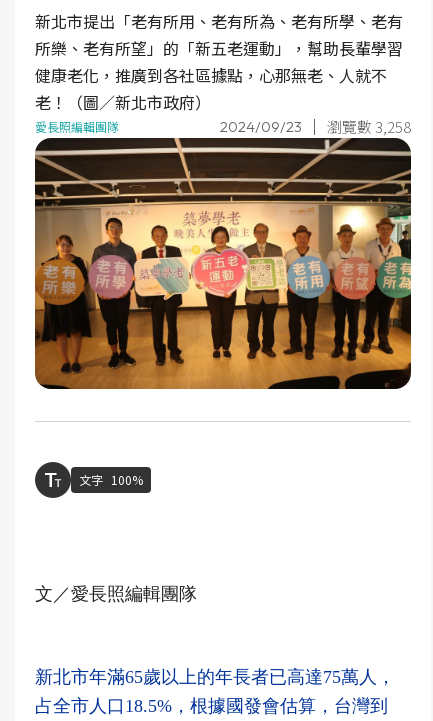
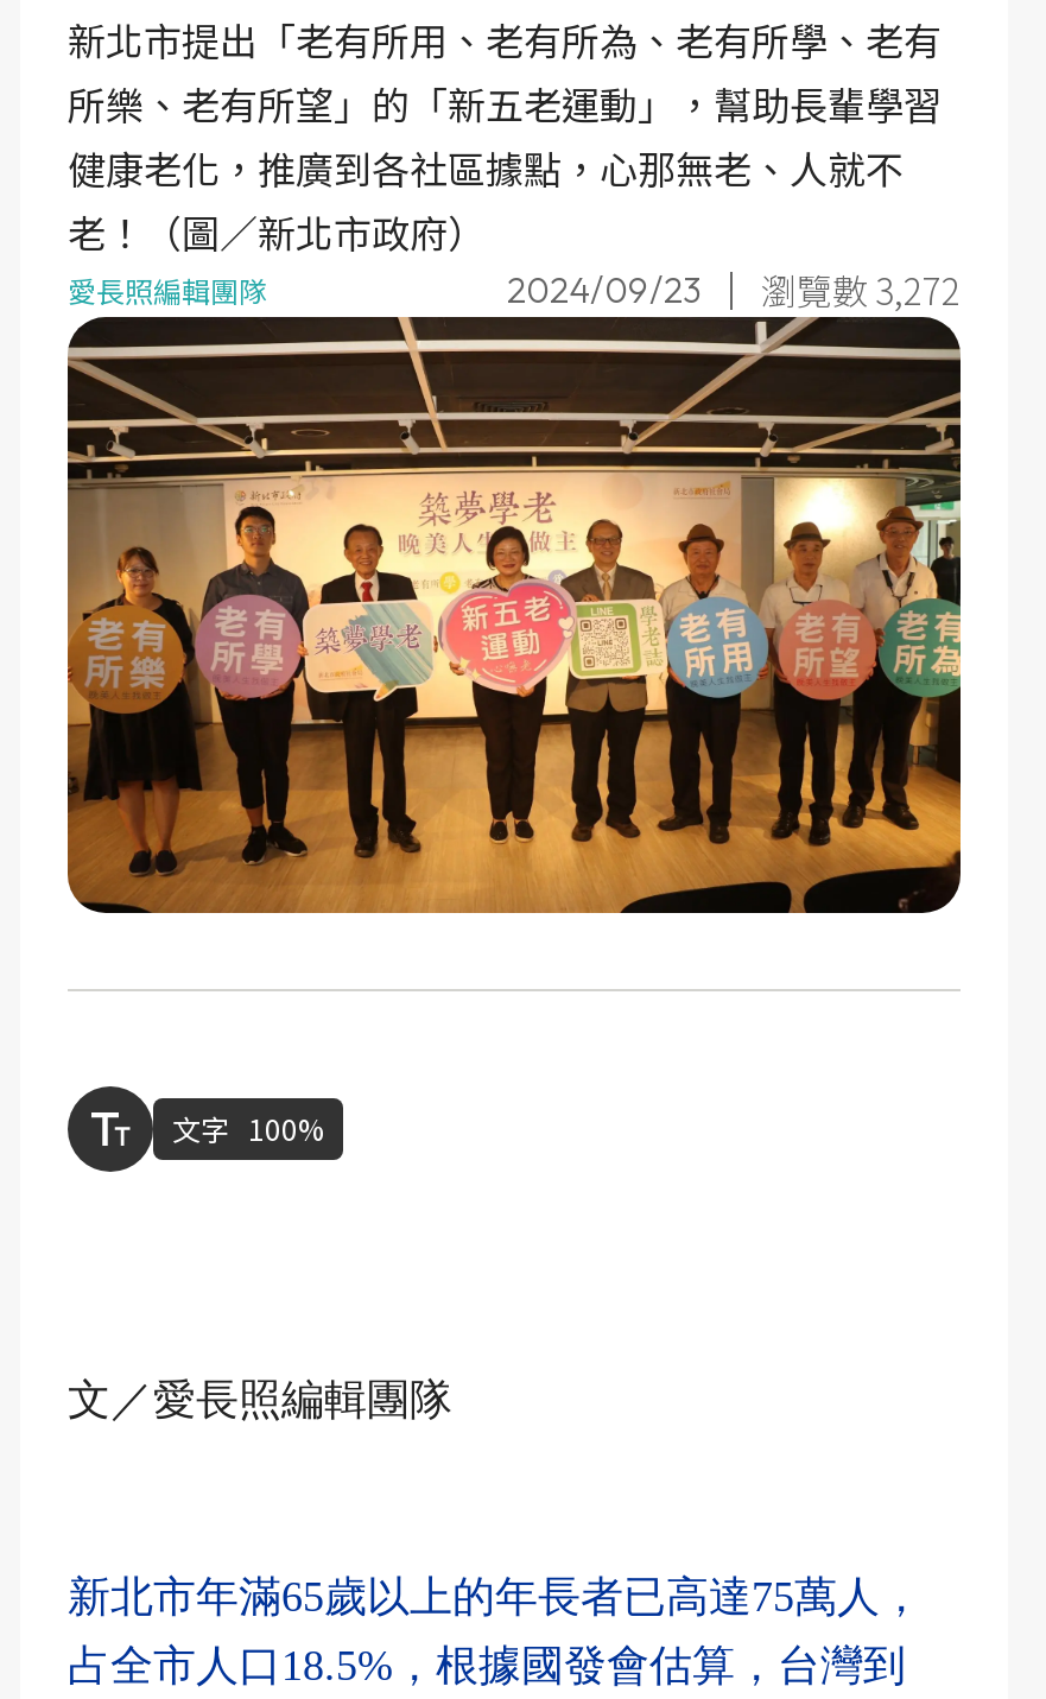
[220,116,411,137] 2024/09/23 瀏覽數 3,258 -> [507,265,961,315] 2024/09/23 瀏覽數 3,272

